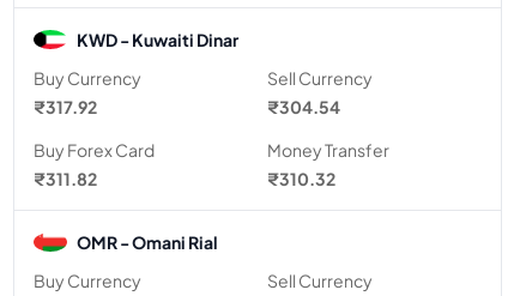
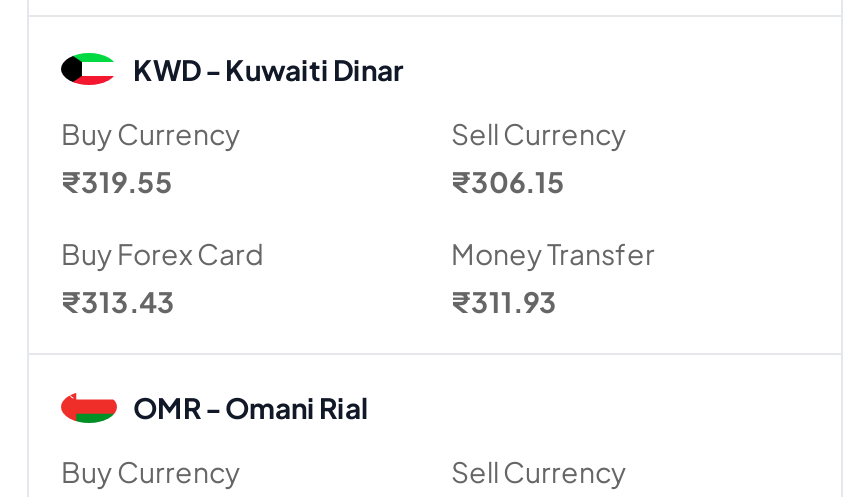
[34,96,97,118] ₹317.92 -> [61,164,173,200] ₹319.55
[267,96,340,118] ₹304.54 -> [451,164,565,200] ₹306.15
[34,168,97,190] ₹311.82 -> [61,284,175,320] ₹313.43
[267,168,335,190] ₹310.32 -> [451,284,557,320] ₹311.93

